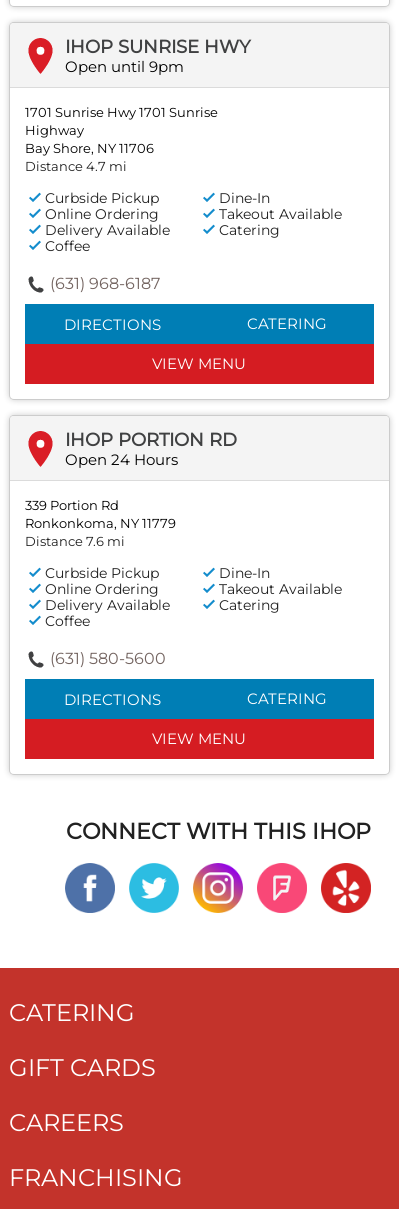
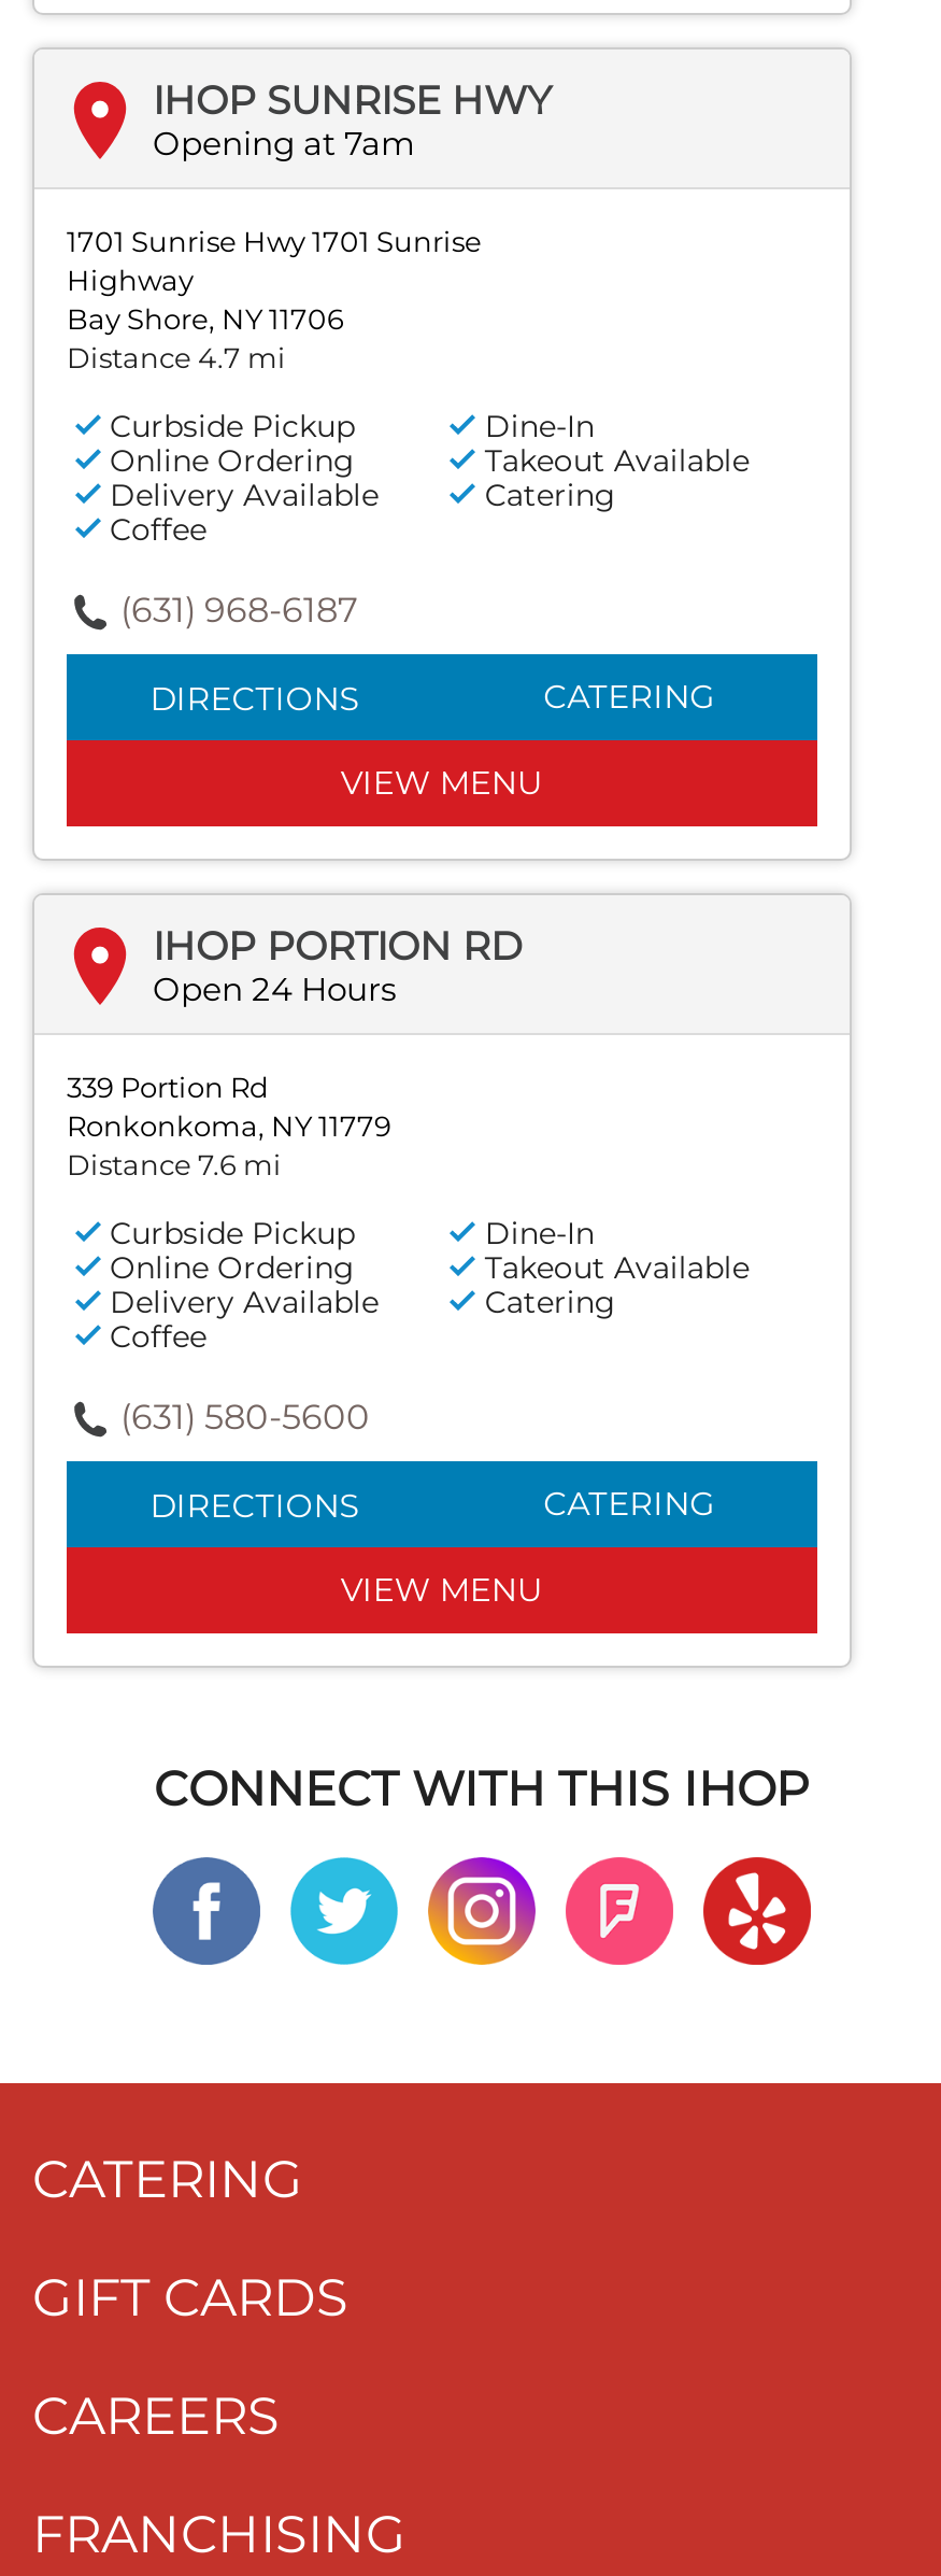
[65,57,184,76] Open until 9pm -> [153,123,415,164] Opening at 7am

